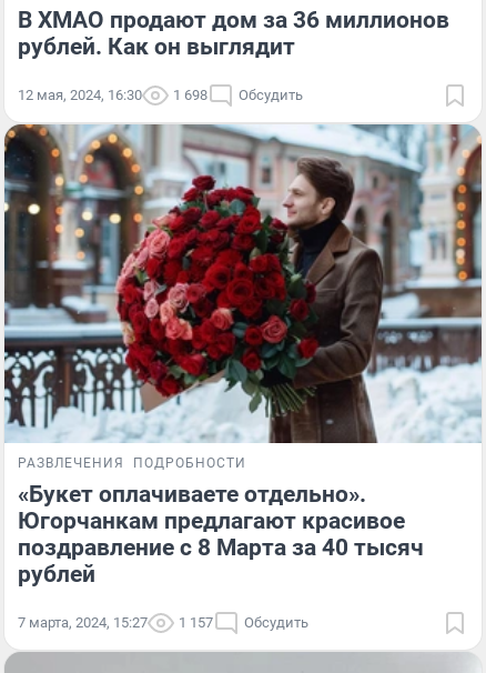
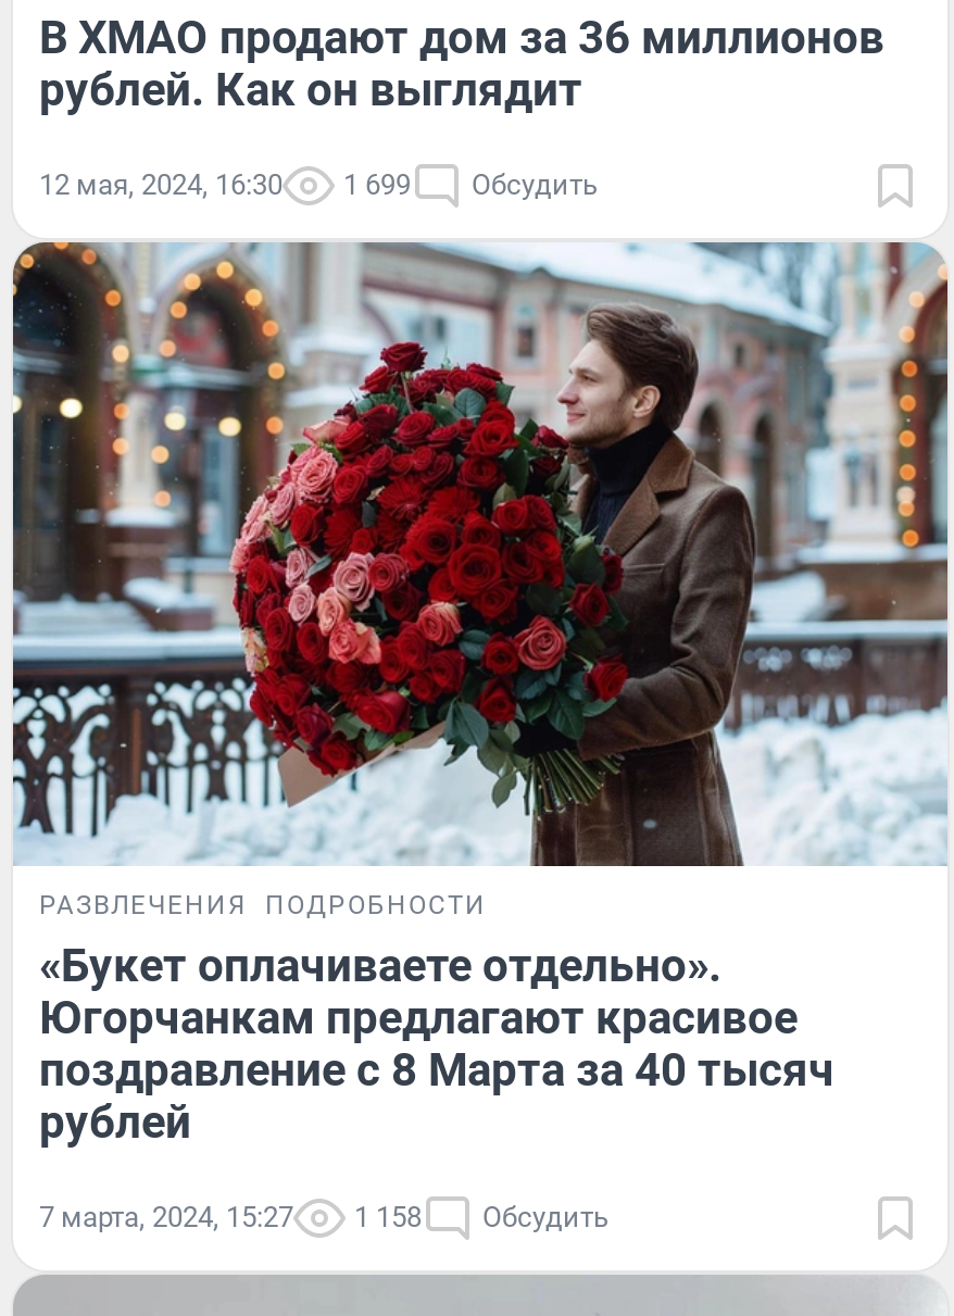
[18,87,303,103] 12 мая, 2024, 16:30 1 698 Обсудить -> [39,168,598,201] 12 мая, 2024, 16:30 1 699 Обсудить
[18,614,308,630] 7 марта, 2024, 15:27 1 157 Обсудить -> [39,1200,608,1233] 7 марта, 2024, 15:27 1 158 Обсудить

